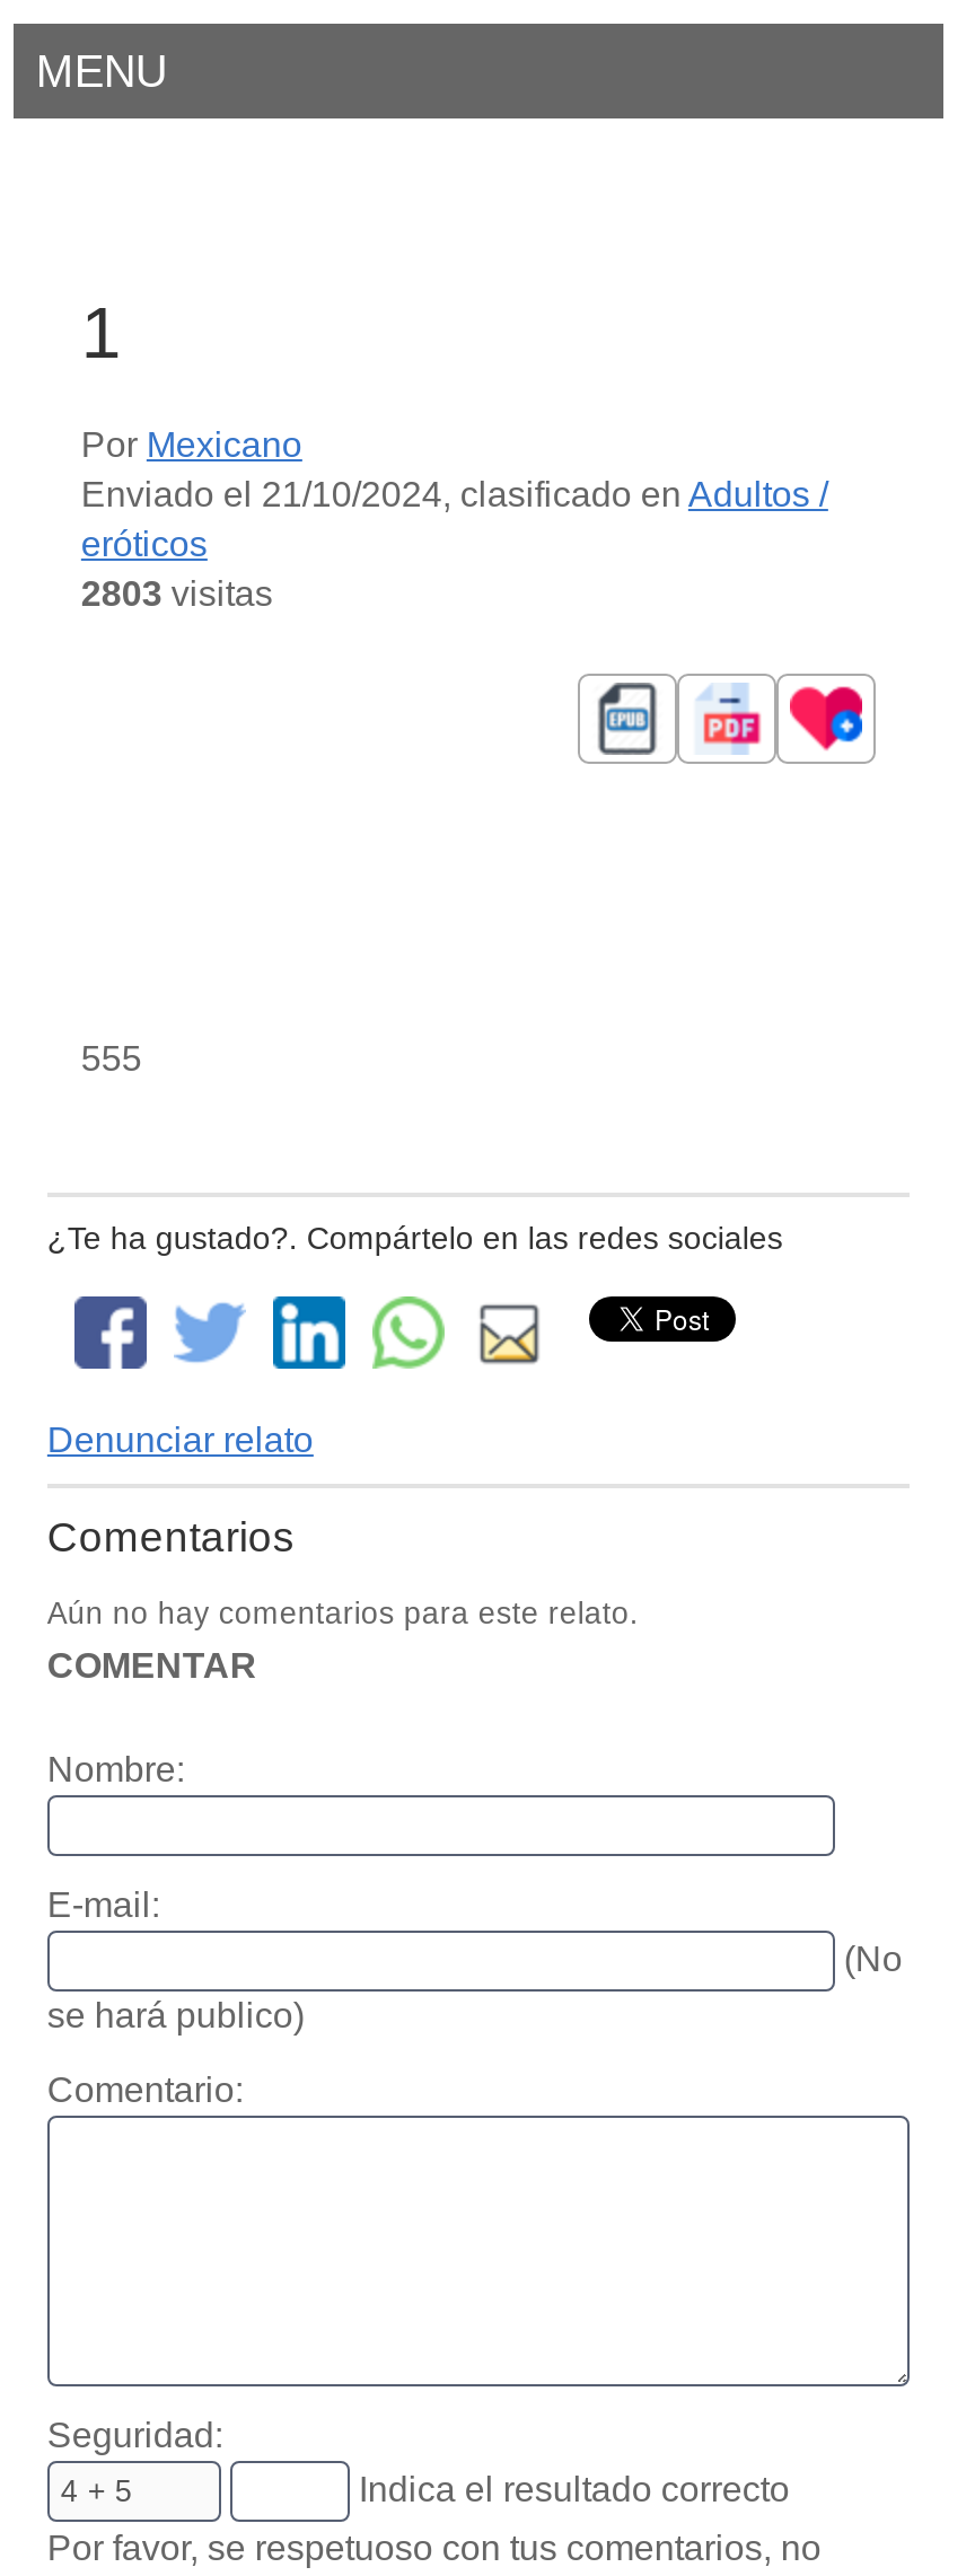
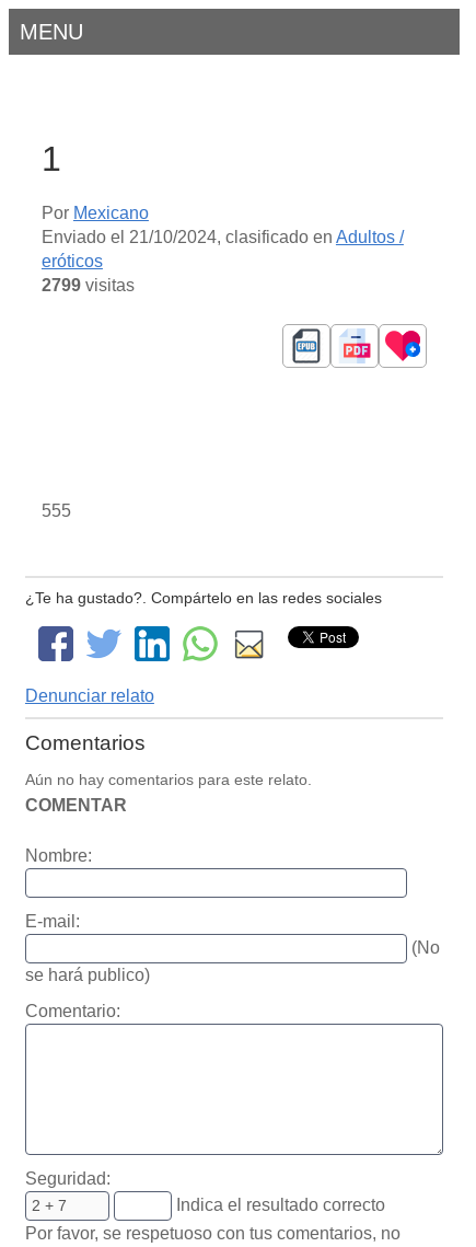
[81,574,273,612] 2803 visitas -> [41,276,134,294] 2799 visitas

